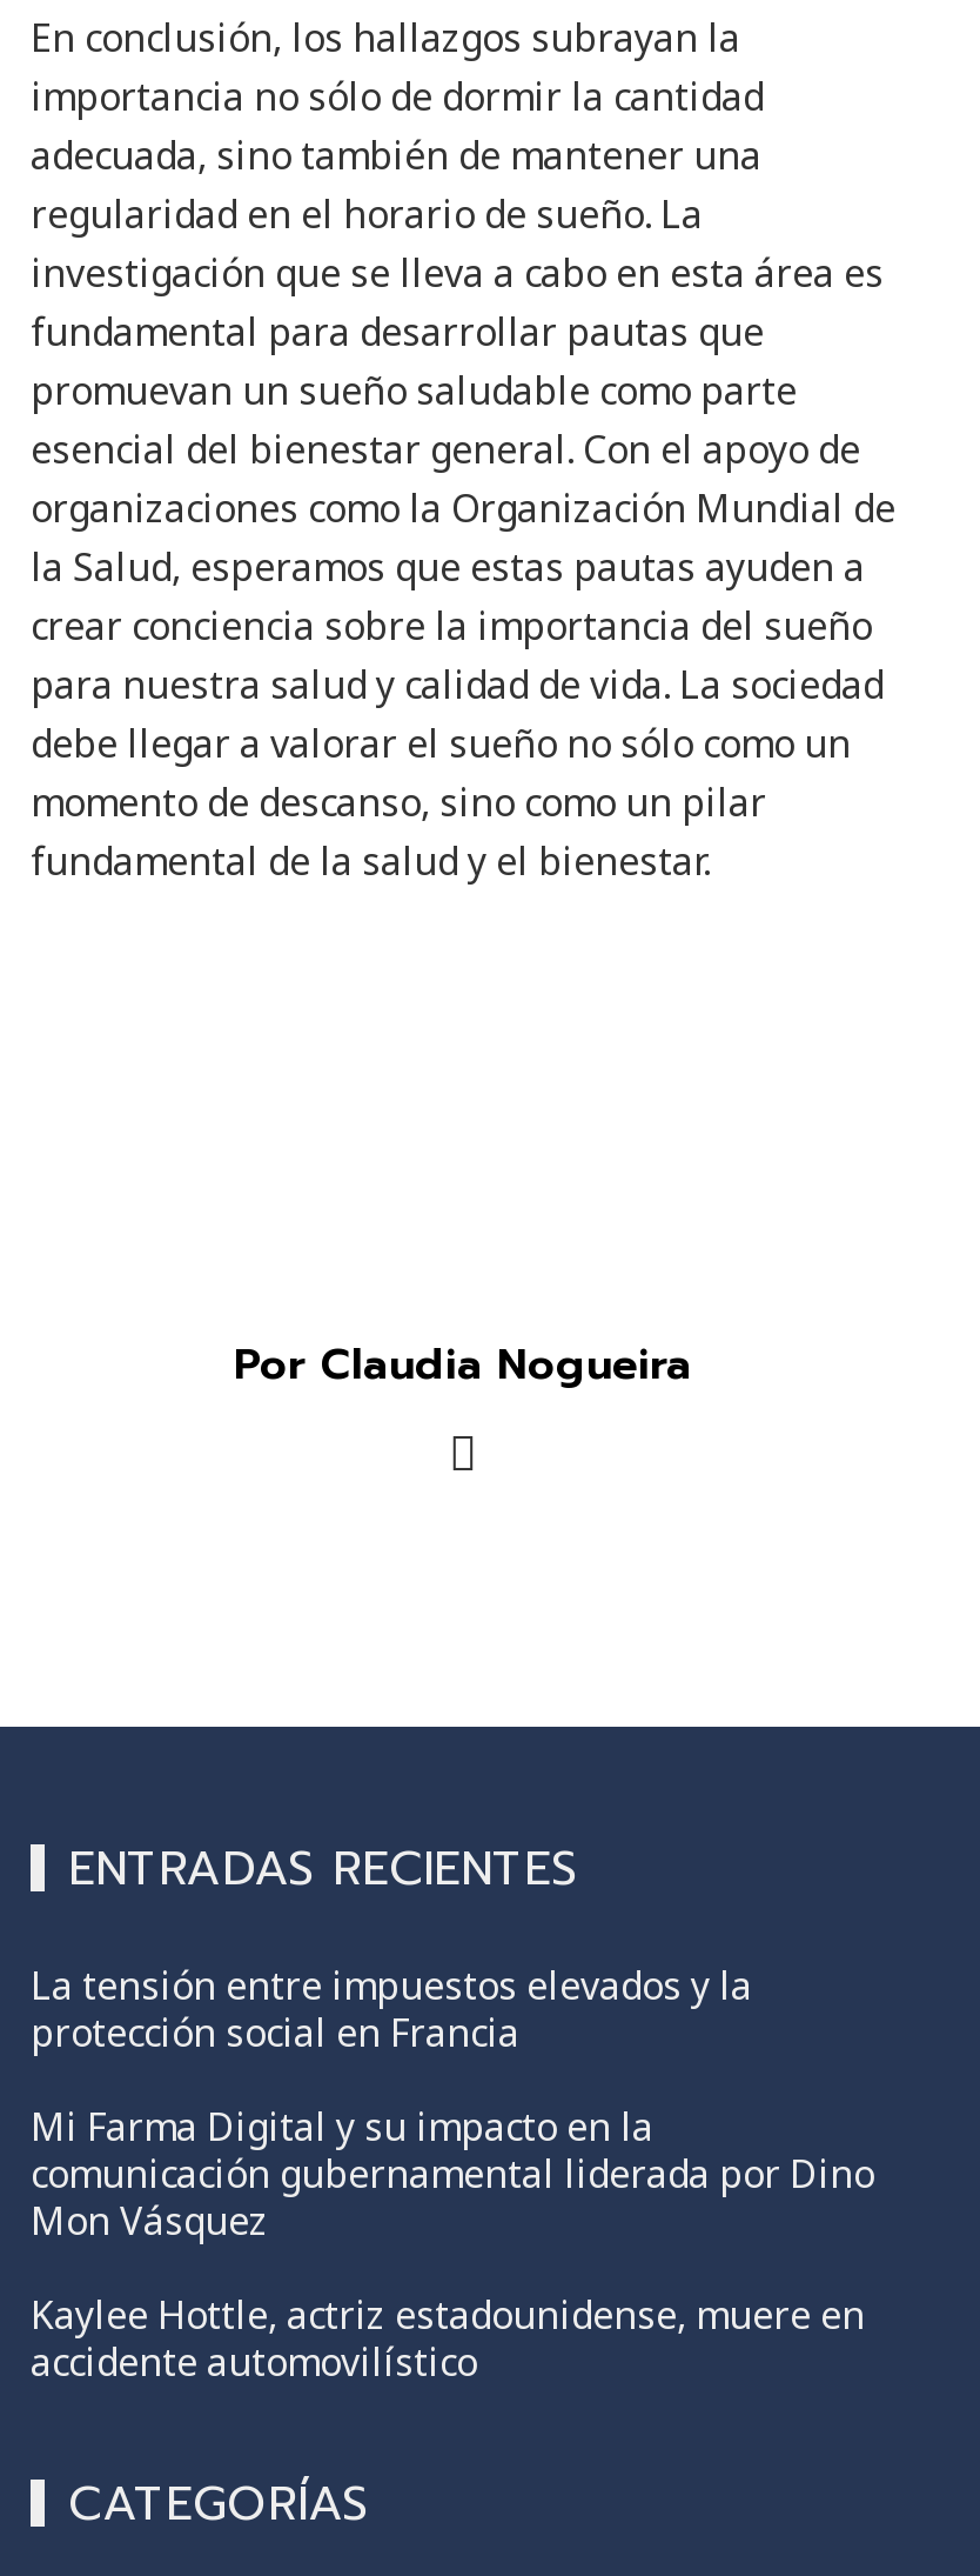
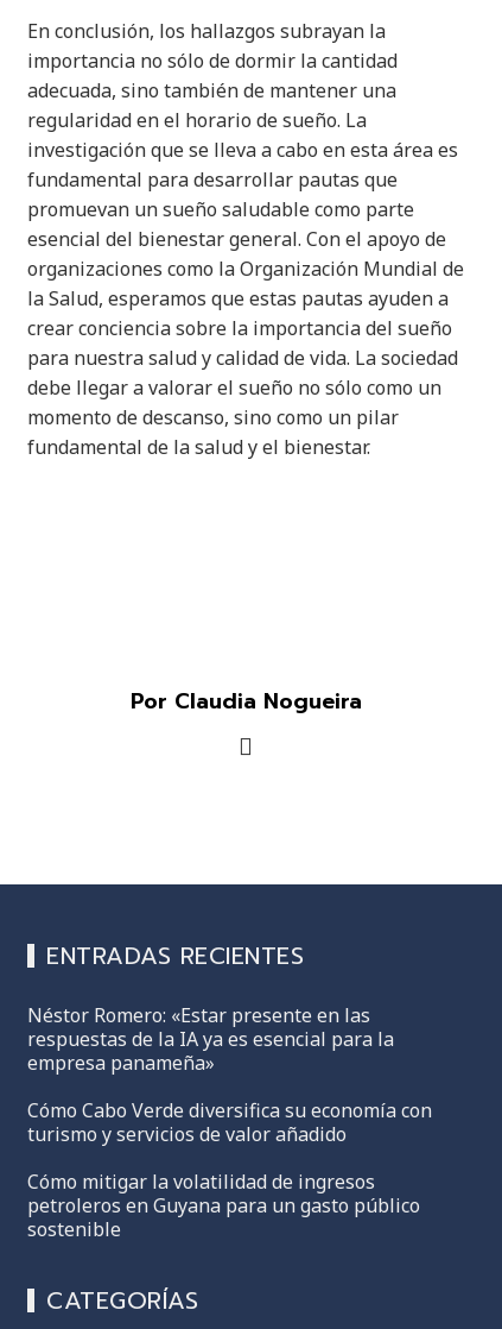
[31,1960,752,2058] La tensión entre impuestos elevados y la | protección social en Francia -> [27,1002,394,1076] Néstor Romero: «Estar presente en las | respuestas de la IA ya es esencial para la | empresa panameña»
[31,2101,874,2247] Mi Farma Digital y su impacto en la | comunicación gubernamental liderada por Dino | Mon Vásquez -> [27,1097,432,1147] Cómo Cabo Verde diversifica su economía con | turismo y servicios de valor añadido
[31,2289,865,2388] Kaylee Hottle, actriz estadounidense, muere en | accidente automovilístico -> [27,1169,420,1242] Cómo mitigar la volatilidad de ingresos | petroleros en Guyana para un gasto público | sostenible

